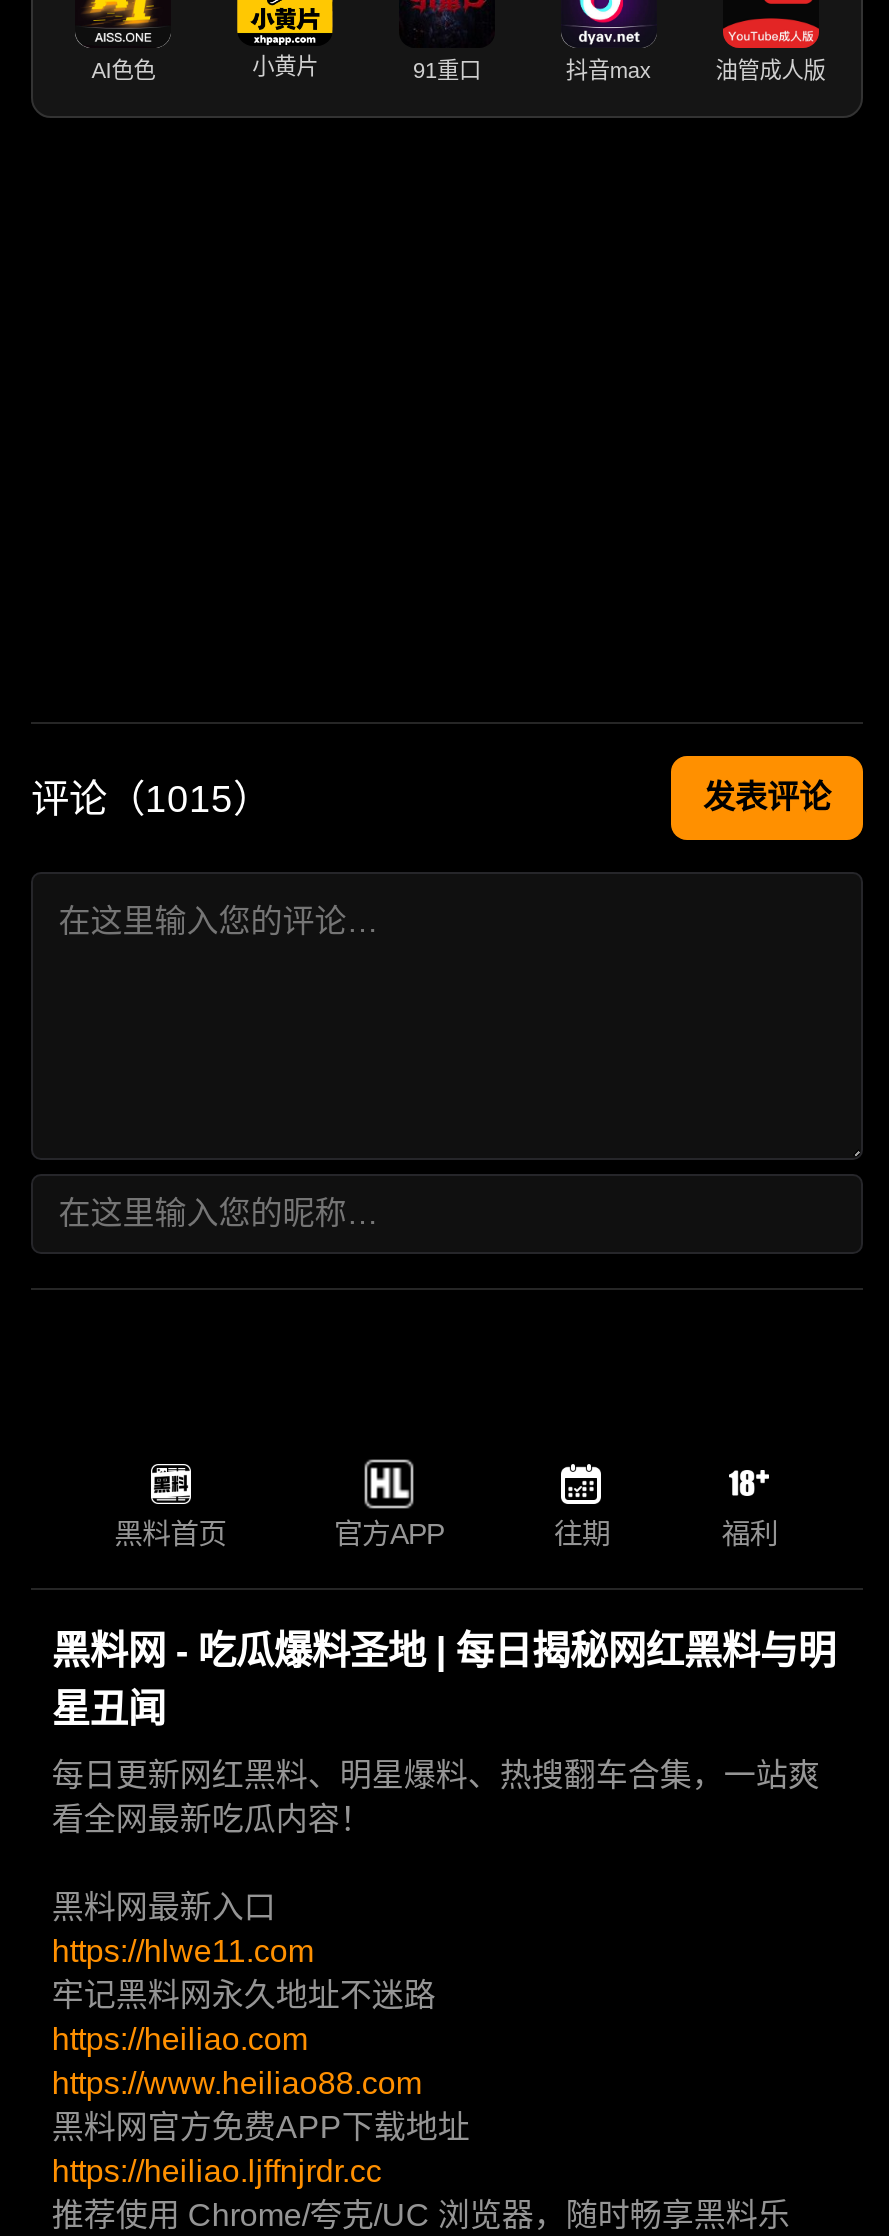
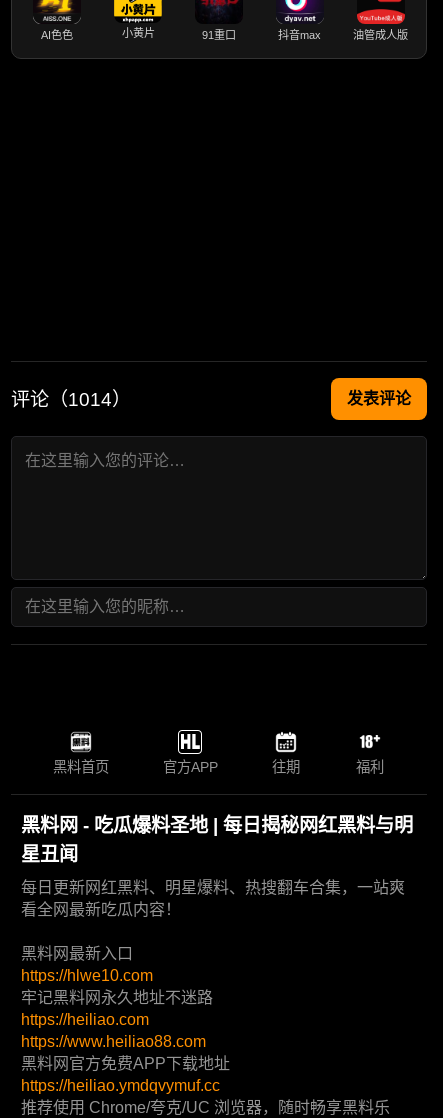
[31,777,271,819] 评论（1015） -> [11,388,131,409] 评论（1014）
[52,1934,314,1968] https://hlwe11.com -> [21,967,153,984] https://hlwe10.com
[52,2154,382,2188] https://heiliao.ljffnjrdr.cc -> [21,1077,220,1094] https://heiliao.ymdqvymuf.cc

